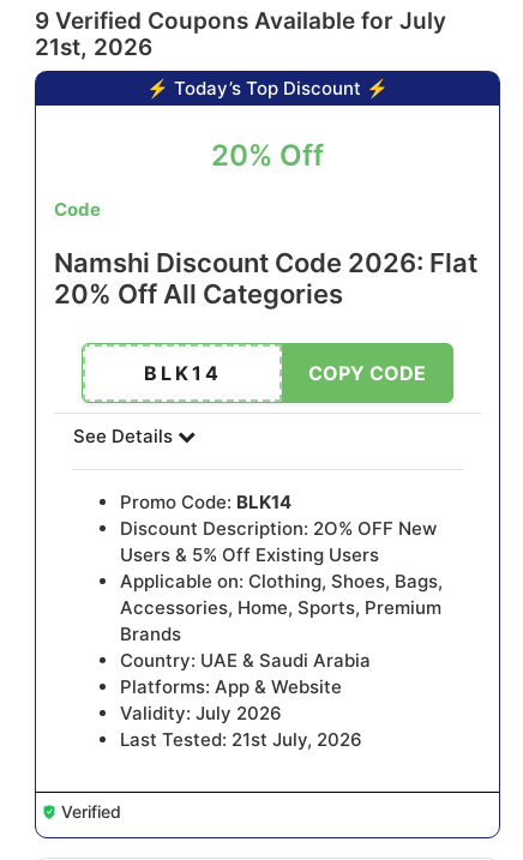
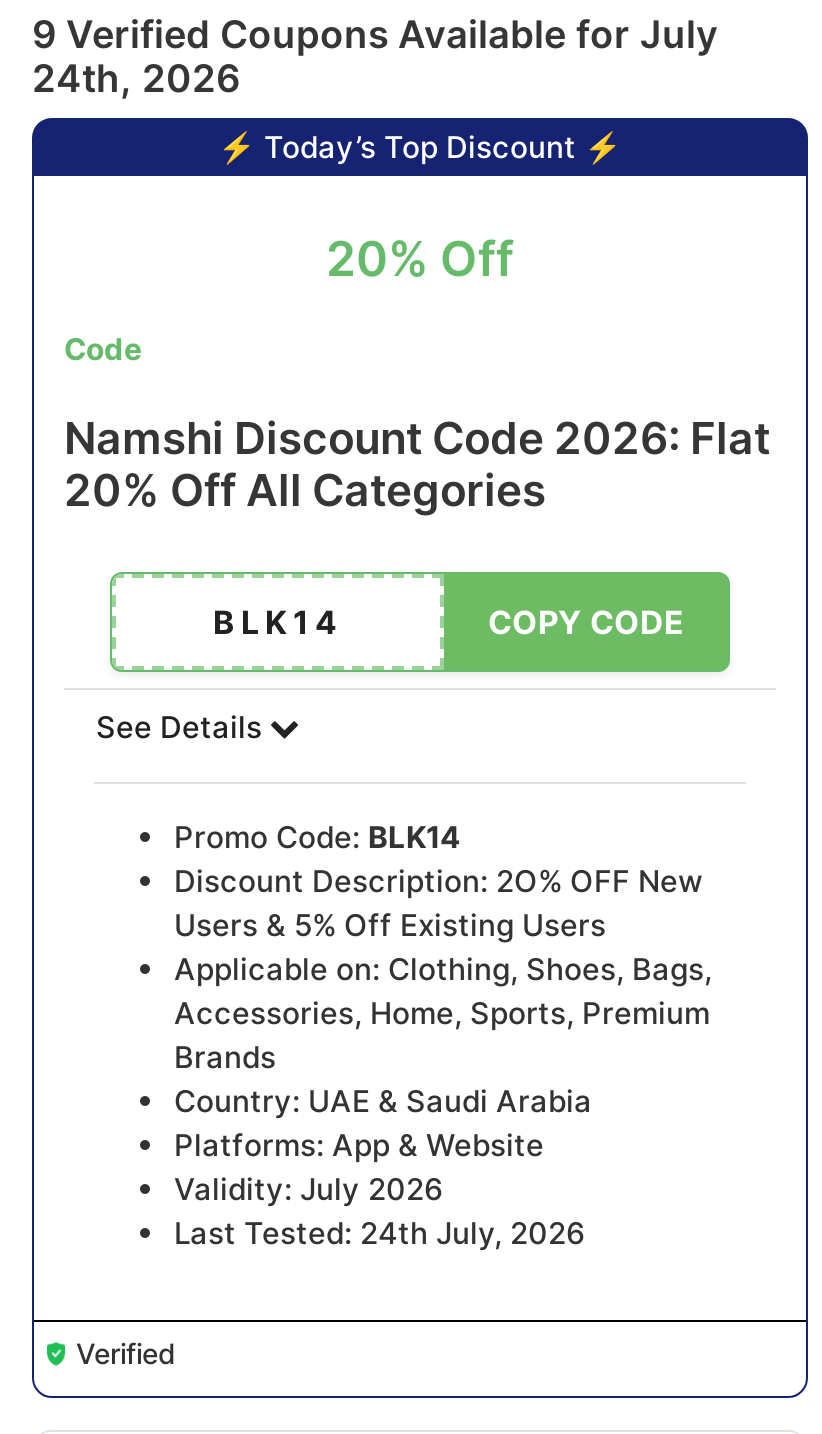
[35,34,152,62] 21st, 2026 -> [32,57,240,103] 24th, 2026
[120,728,362,751] Last Tested: 21st July, 2026 -> [174,1215,586,1253] Last Tested: 24th July, 2026

